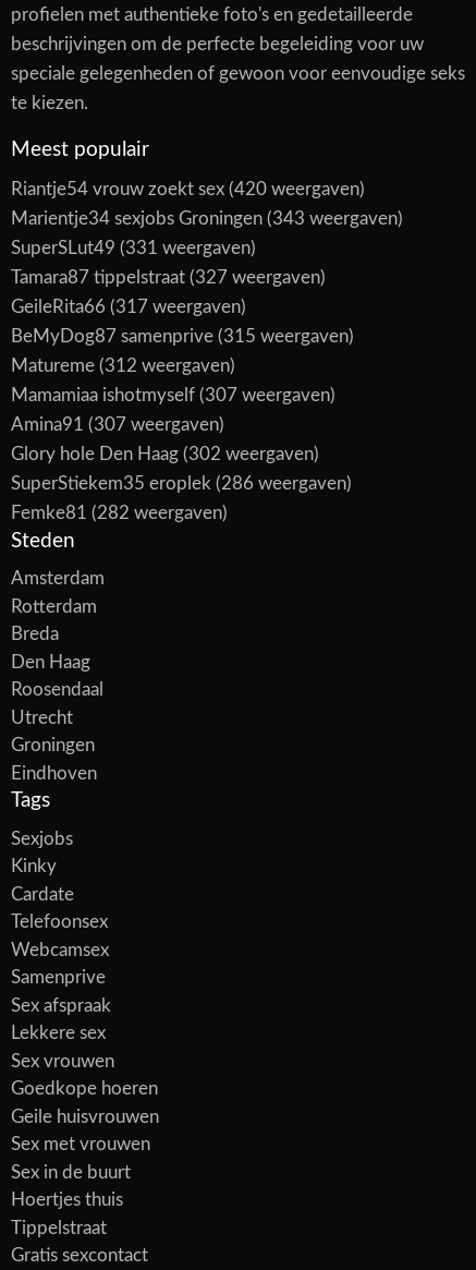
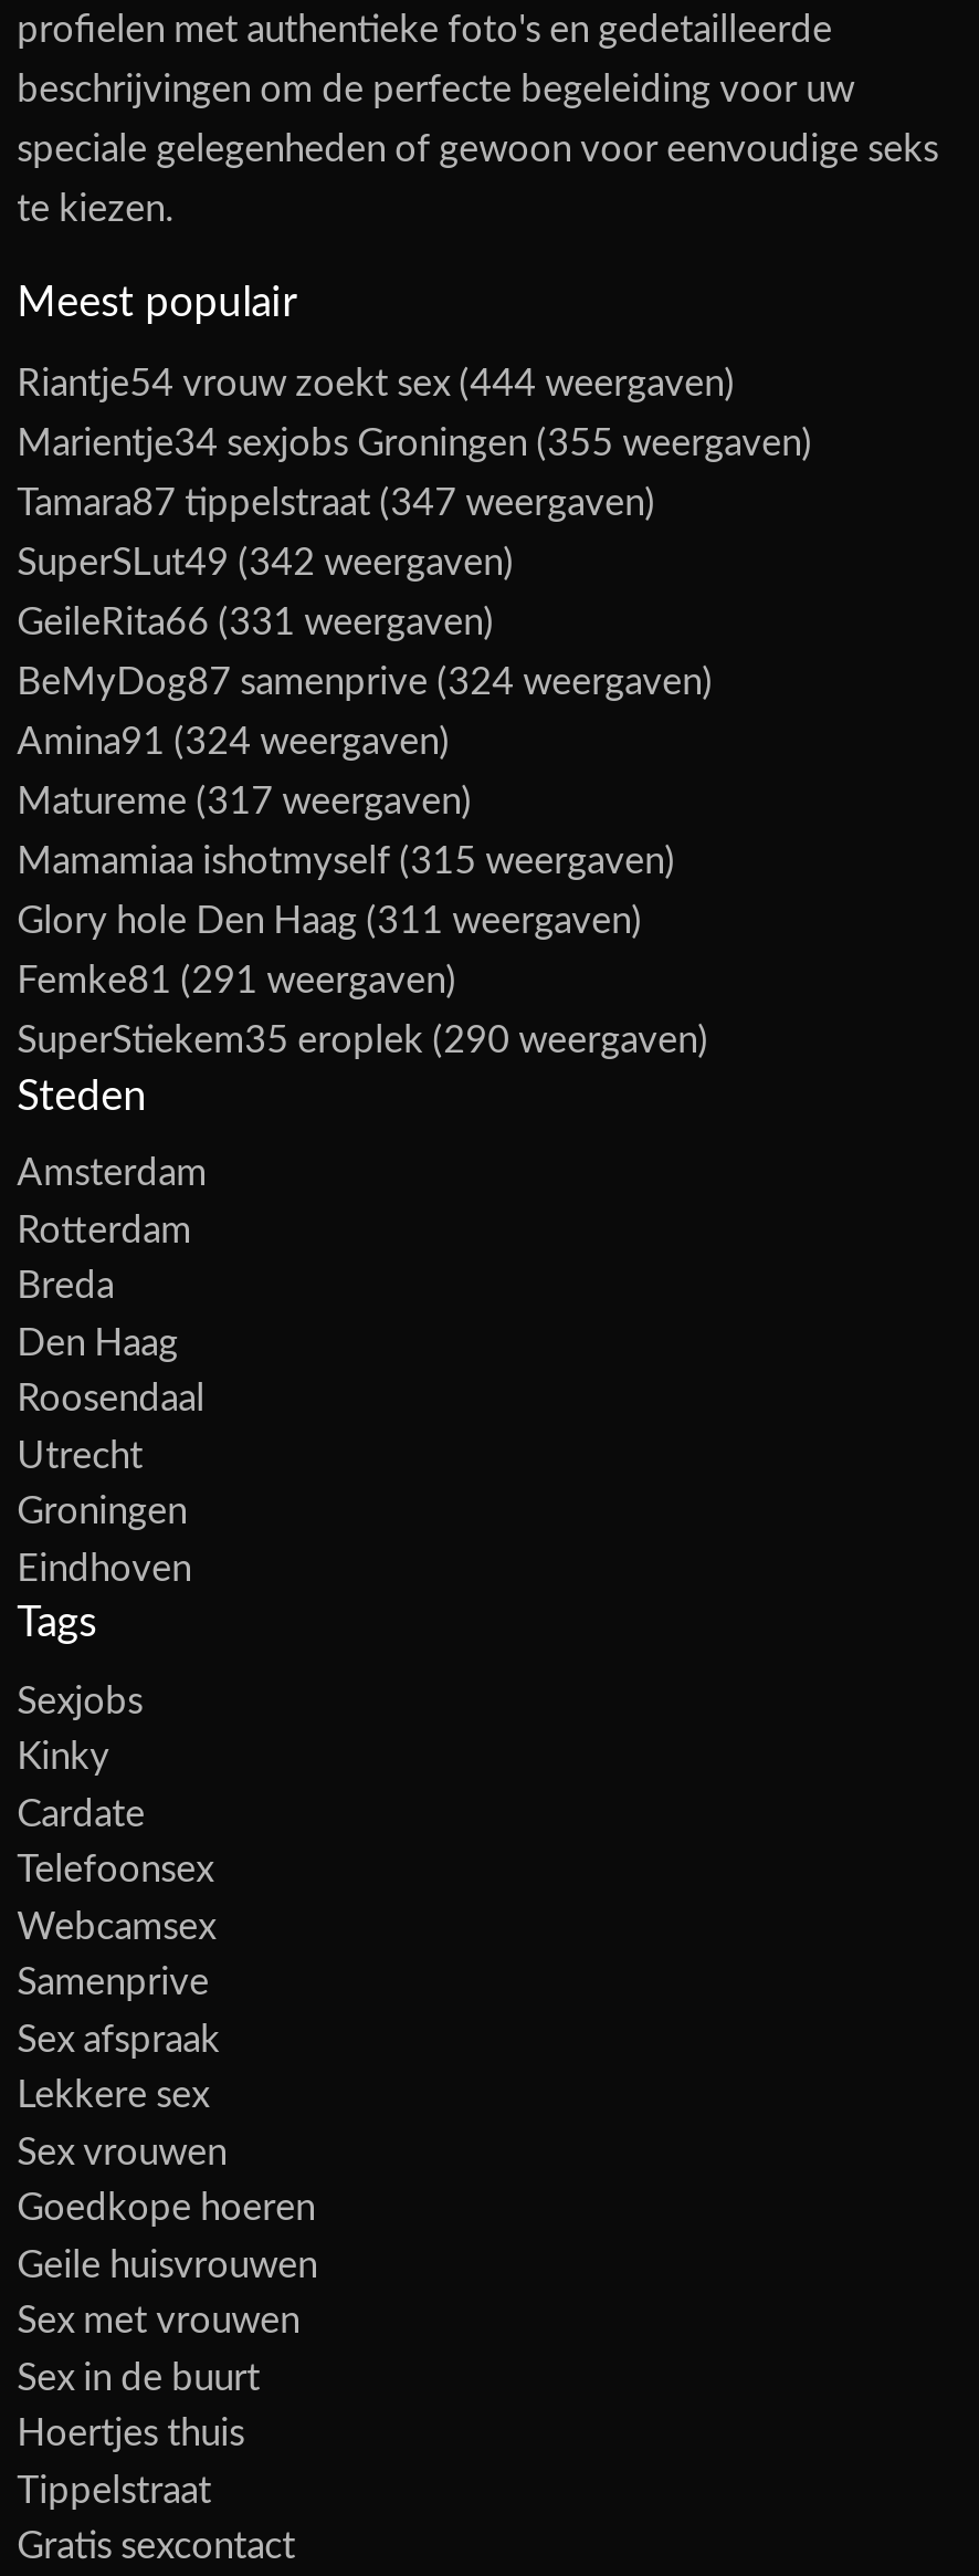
[10,180,364,198] Riantje54 vrouw zoekt sex (420 weergaven) -> [17,364,735,402] Riantje54 vrouw zoekt sex (444 weergaven)
[10,209,403,228] Marientje34 sexjobs Groningen (343 weergaven) -> [17,424,812,461] Marientje34 sexjobs Groningen (355 weergaven)
[10,238,256,257] SuperSLut49 (331 weergaven) -> [17,484,655,521] Tamara87 tippelstraat (347 weergaven)
[10,268,325,286] Tamara87 tippelstraat (327 weergaven) -> [17,543,514,581] SuperSLut49 (342 weergaven)
[10,297,246,316] GeileRita66 (317 weergaven) -> [17,603,494,641] GeileRita66 (331 weergaven)
[10,327,354,345] BeMyDog87 samenprive (315 weergaven) -> [17,663,713,700] BeMyDog87 samenprive (324 weergaven)
[10,356,235,375] Matureme (312 weergaven) -> [17,722,450,760] Amina91 (324 weergaven)
[10,386,335,404] Mamamiaa ishotmyself (307 weergaven) -> [17,782,472,820] Matureme (317 weergaven)
[10,415,224,434] Amina91 (307 weergaven) -> [17,842,675,879] Mamamiaa ishotmyself (315 weergaven)
[10,444,319,463] Glory hole Den Haag (302 weergaven) -> [17,901,642,939] Glory hole Den Haag (311 weergaven)
[10,474,351,492] SuperStiekem35 eroplek (286 weergaven) -> [17,961,457,999] Femke81 (291 weergaven)
[10,503,227,522] Femke81 (282 weergaven) -> [17,1021,709,1058] SuperStiekem35 eroplek (290 weergaven)

